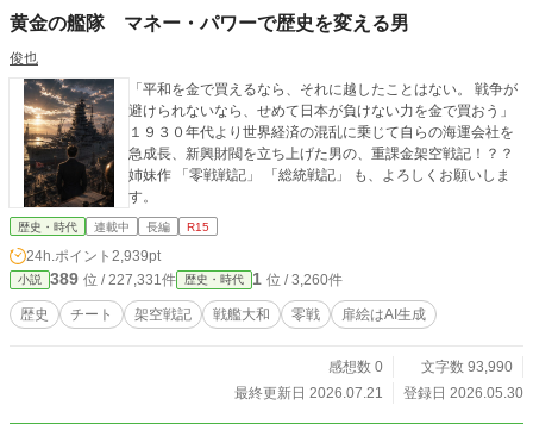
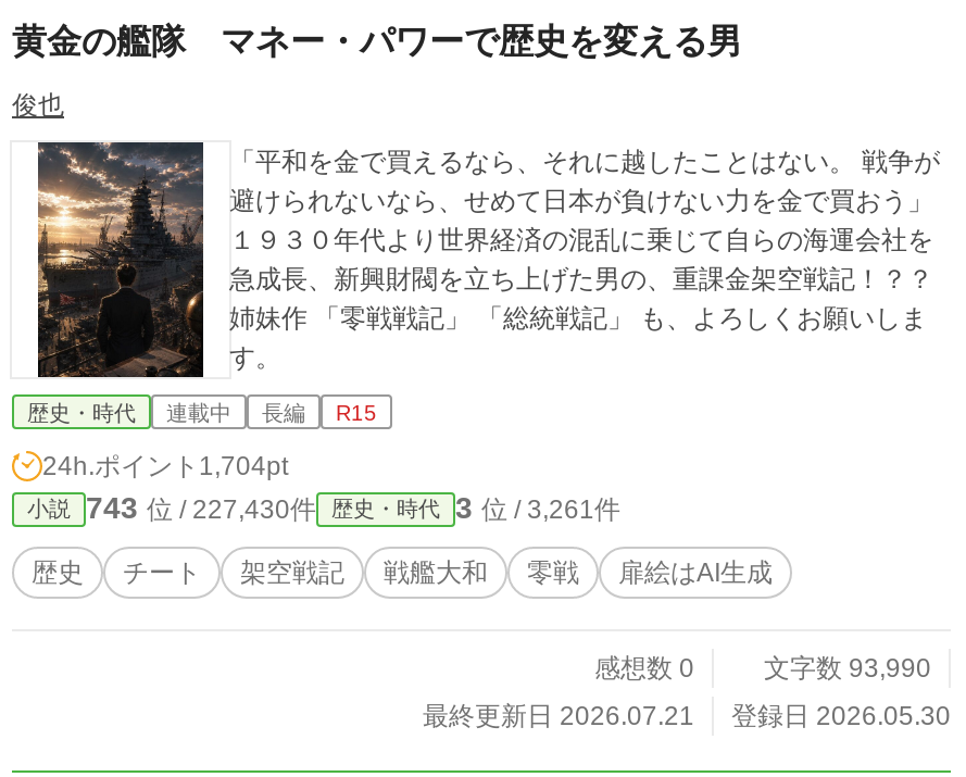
[26,248,161,264] 24h.ポイント2,939pt -> [42,451,288,481] 24h.ポイント1,704pt
[50,269,176,288] 389位 / 227,331件 -> [86,490,316,525] 743位 / 227,430件
[252,269,343,288] 1位 / 3,260件 -> [455,490,620,525] 3位 / 3,261件

